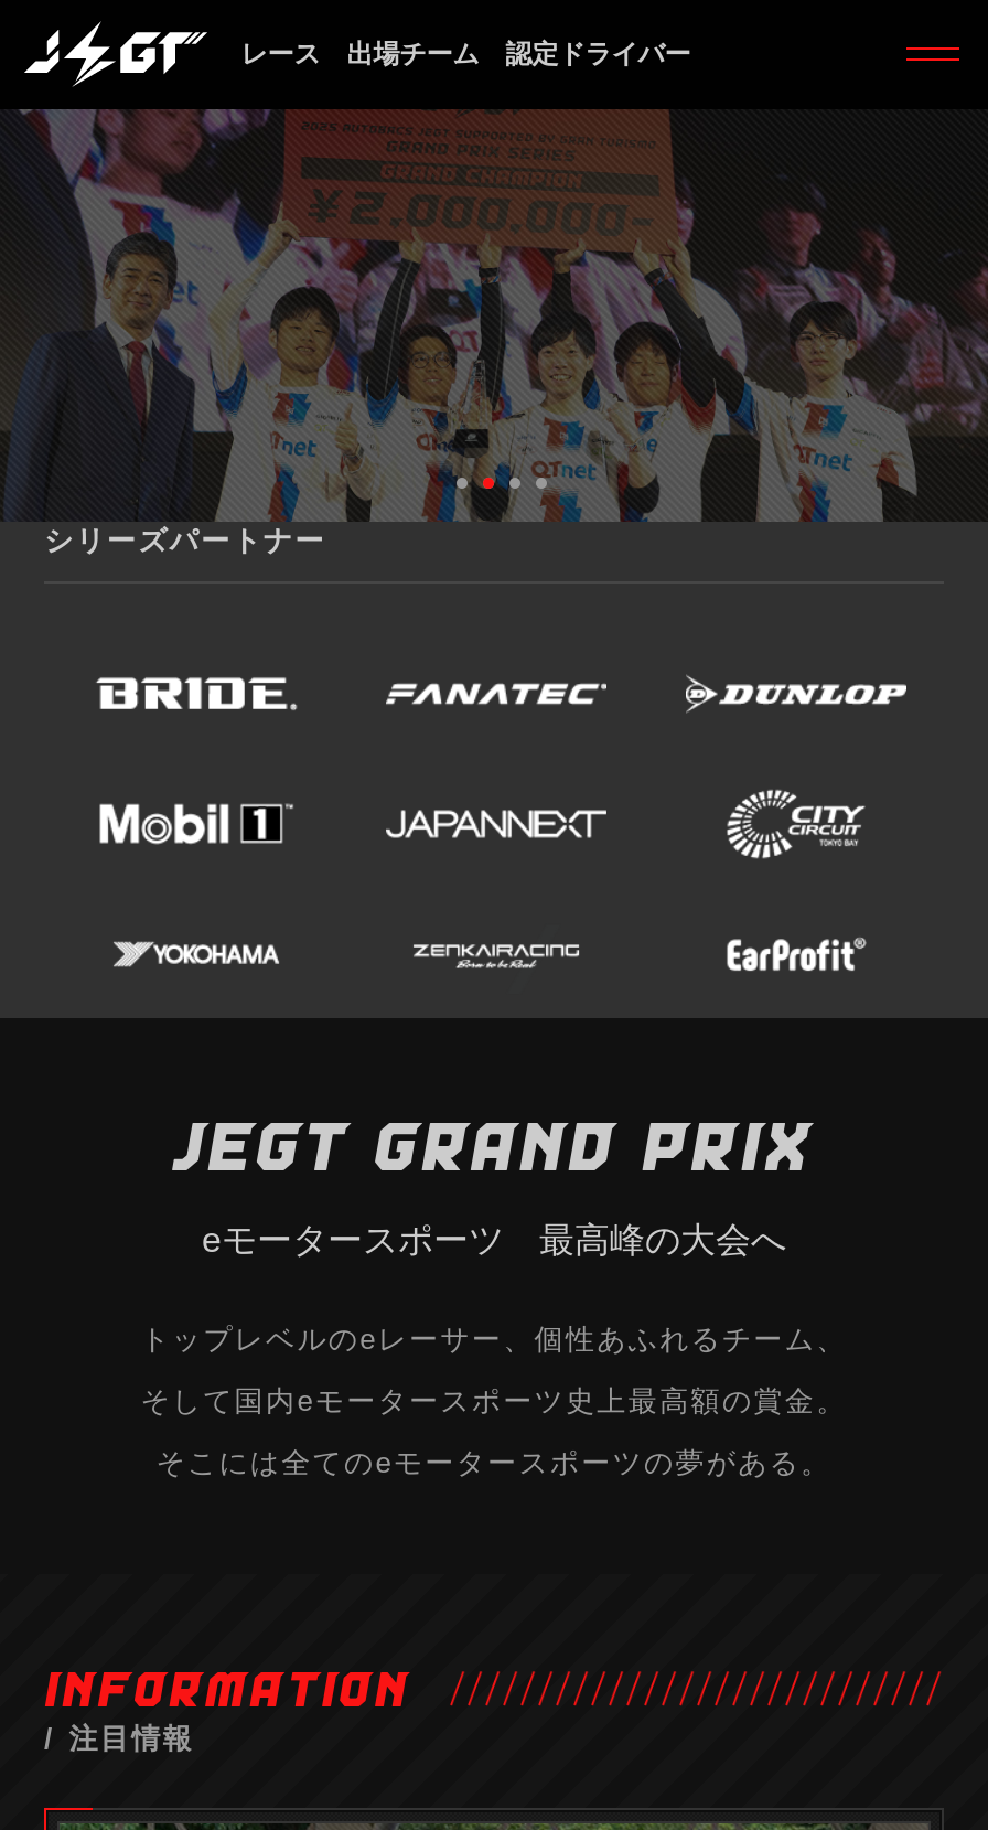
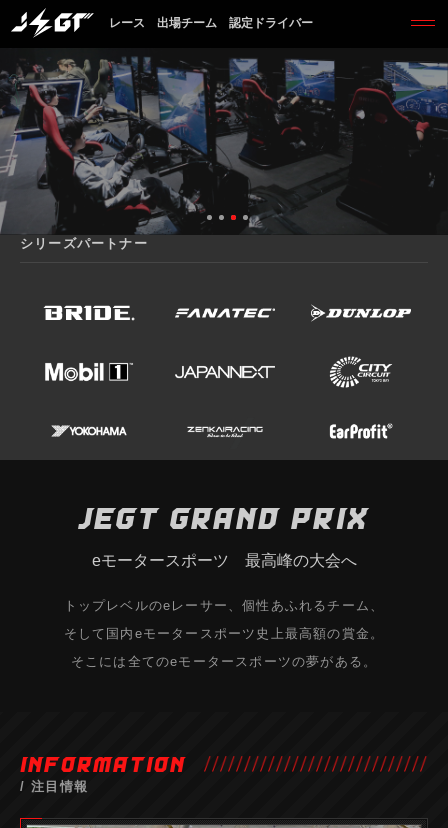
[7,109,981,522] [image] -> [3,49,445,235] [image]

